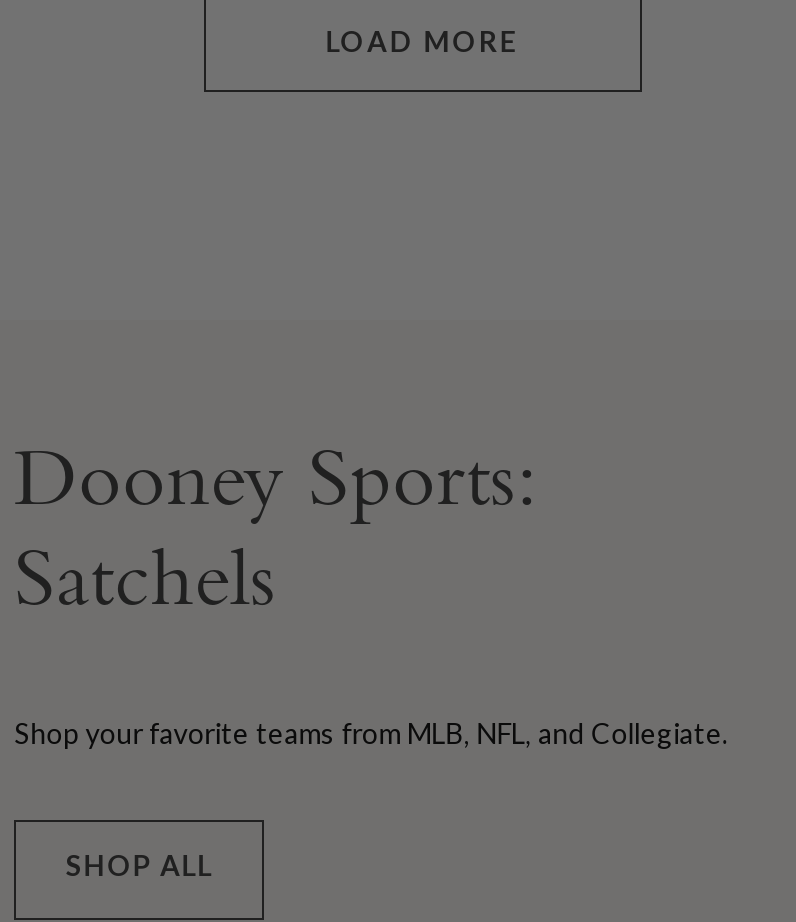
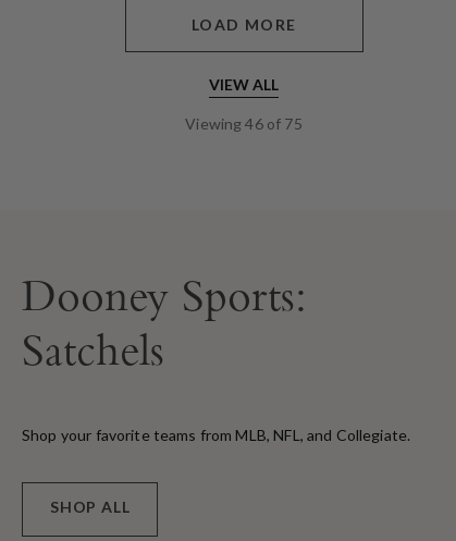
none -> [185,75,302,132] VIEW ALL | Viewing 46 of 75

